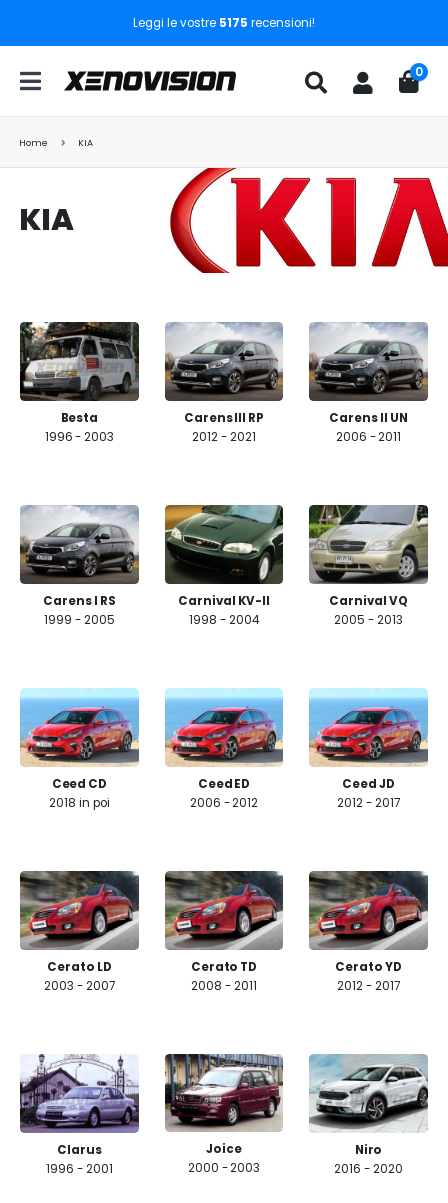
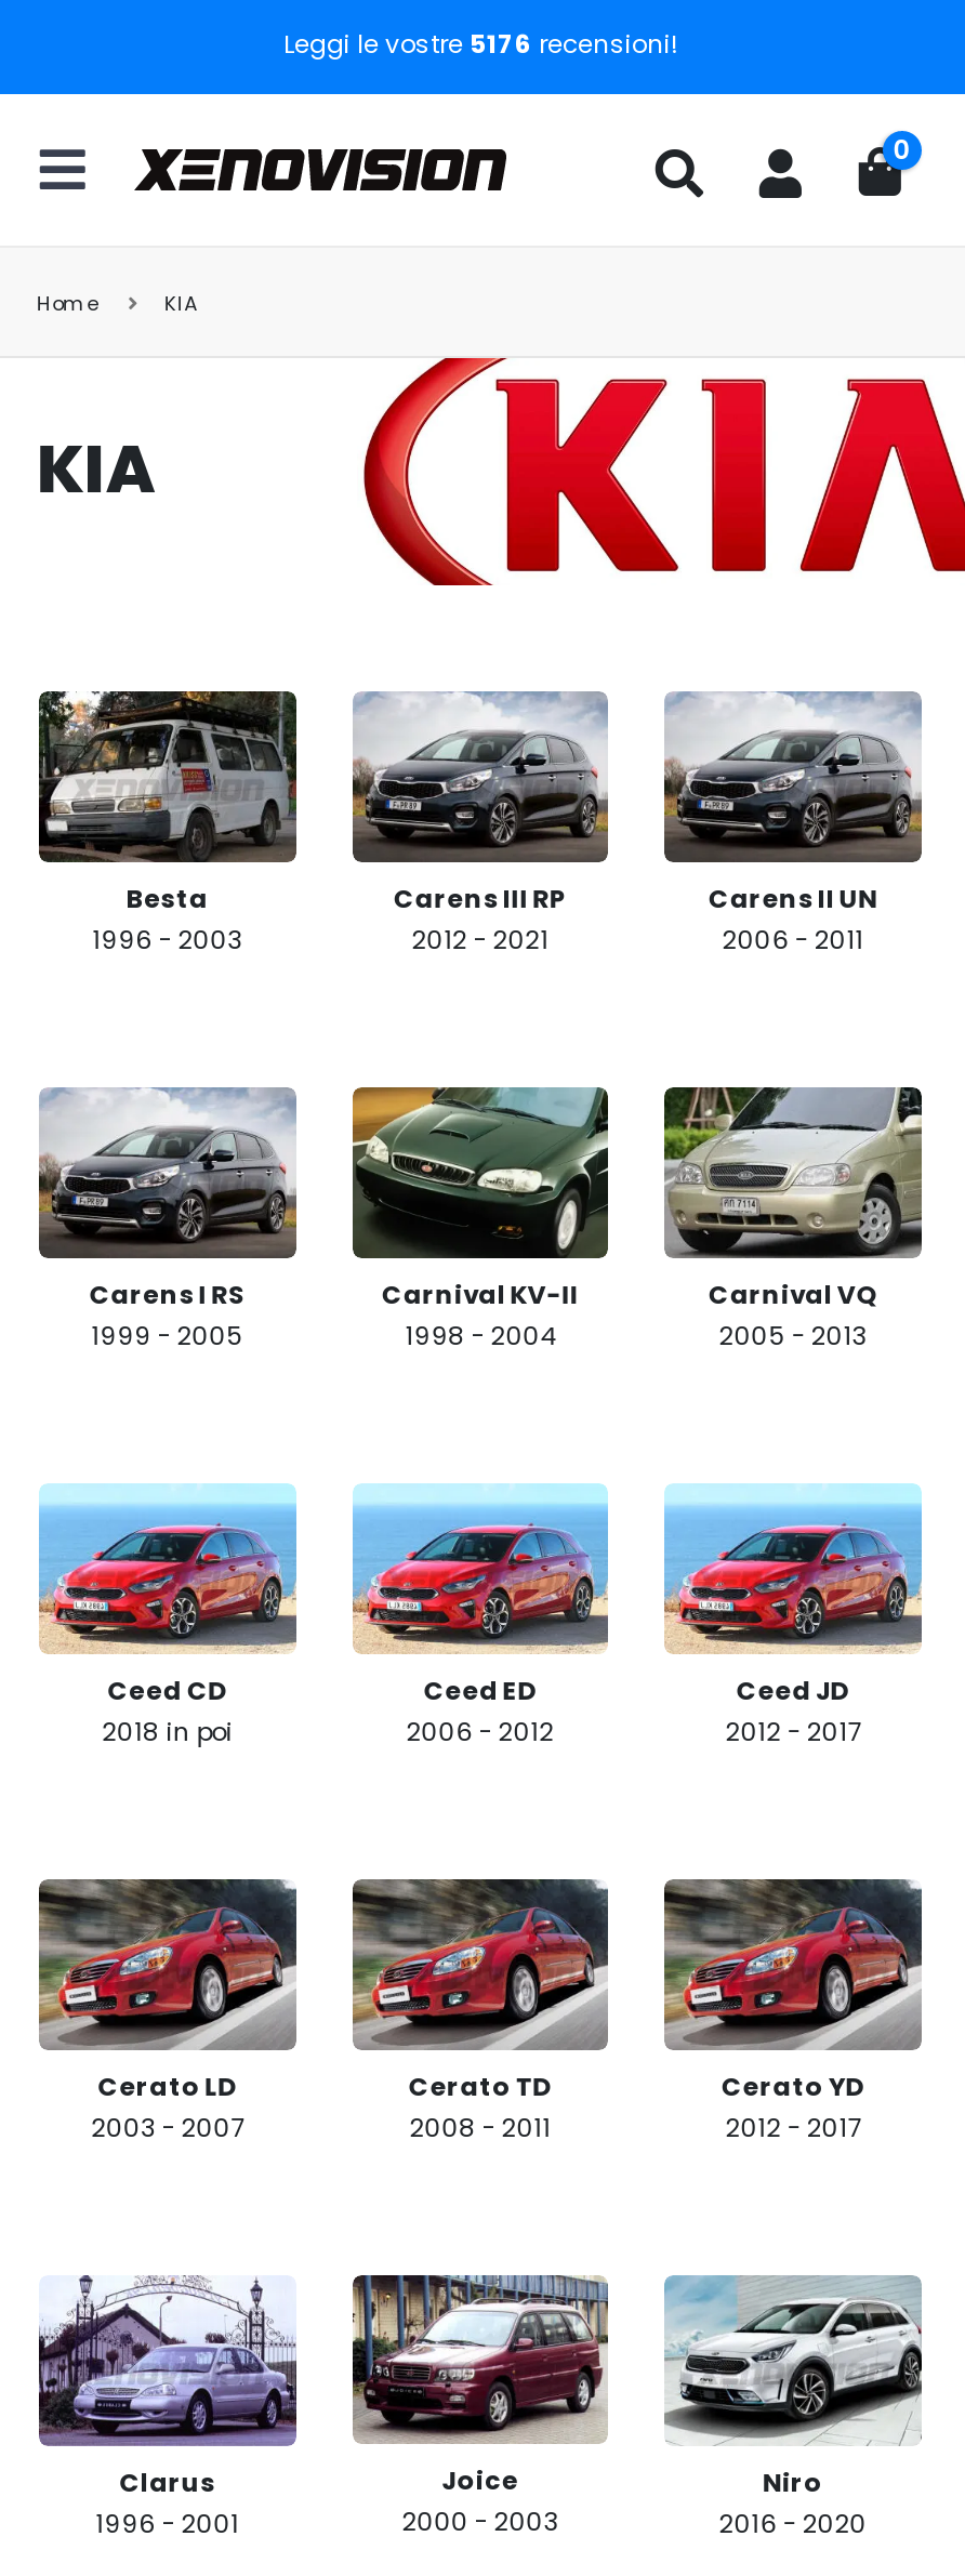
[133,15,315,31] Leggi le vostre 5175 recensioni! -> [283,27,677,62] Leggi le vostre 5176 recensioni!

